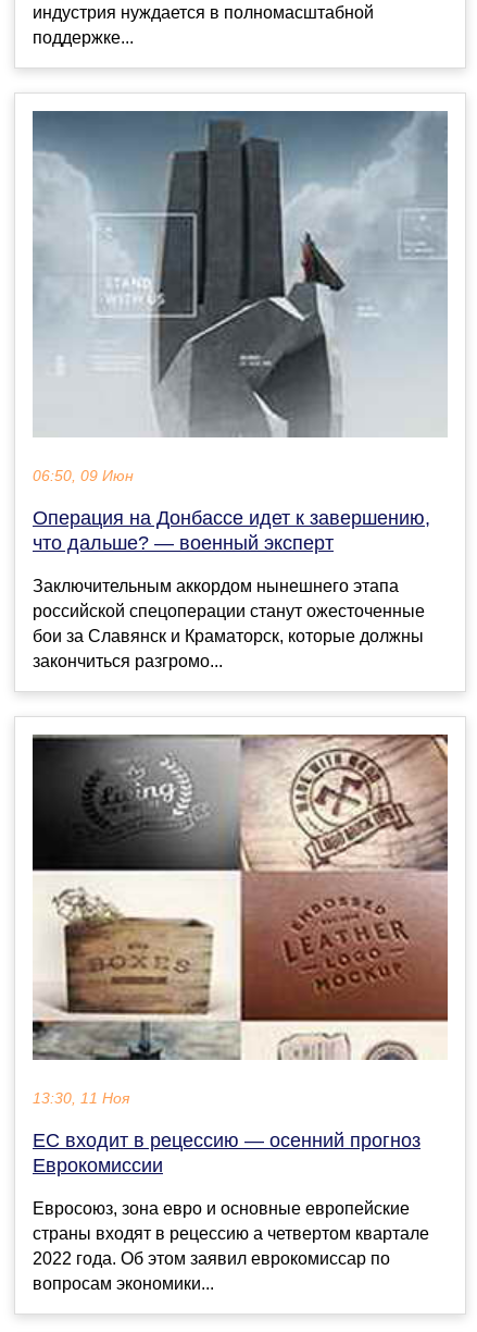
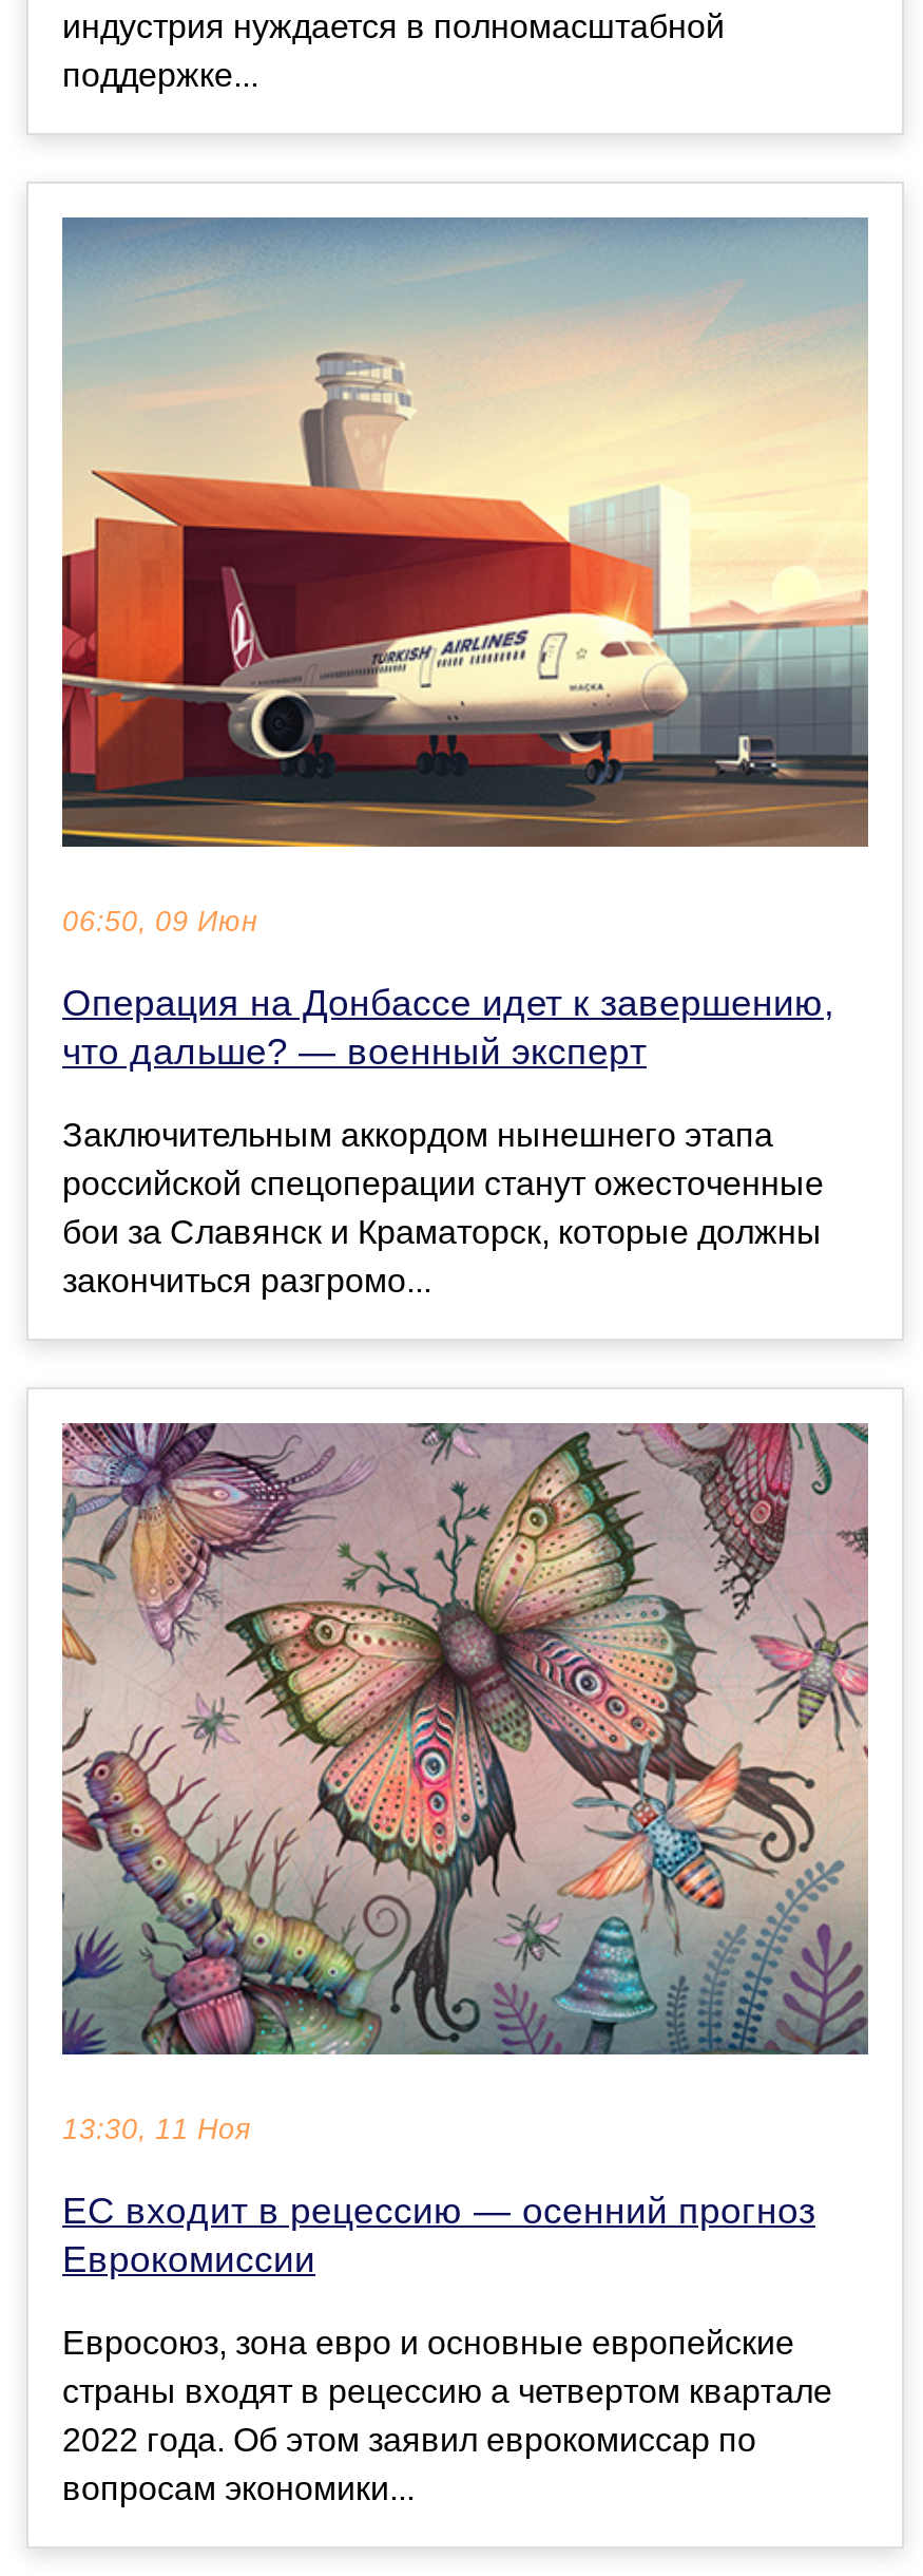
[33,111,448,437] [image] -> [60,217,870,849] [image]
[32,733,449,1061] [image] -> [60,1421,870,2057] [image]

